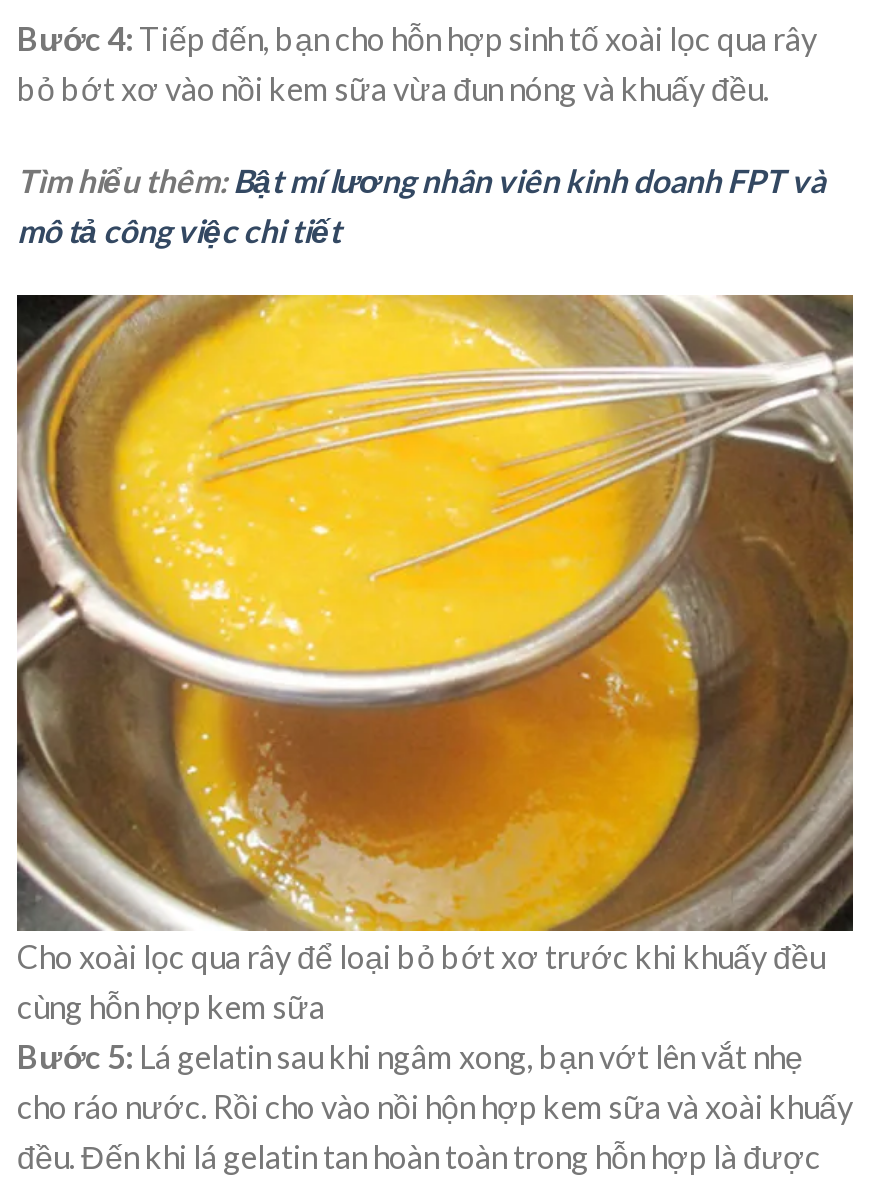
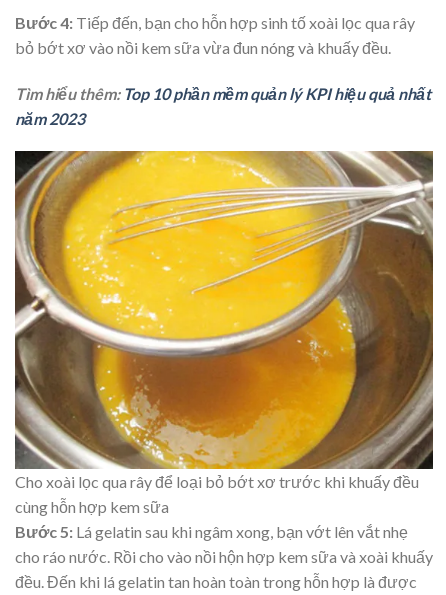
[17,160,825,248] Tìm hiểu thêm: Bật mí lương nhân viên kinh doanh FPT và | mô tả công việc chi tiết -> [15,84,431,128] Tìm hiểu thêm: Top 10 phần mềm quản lý KPI hiệu quả nhất | năm 2023

